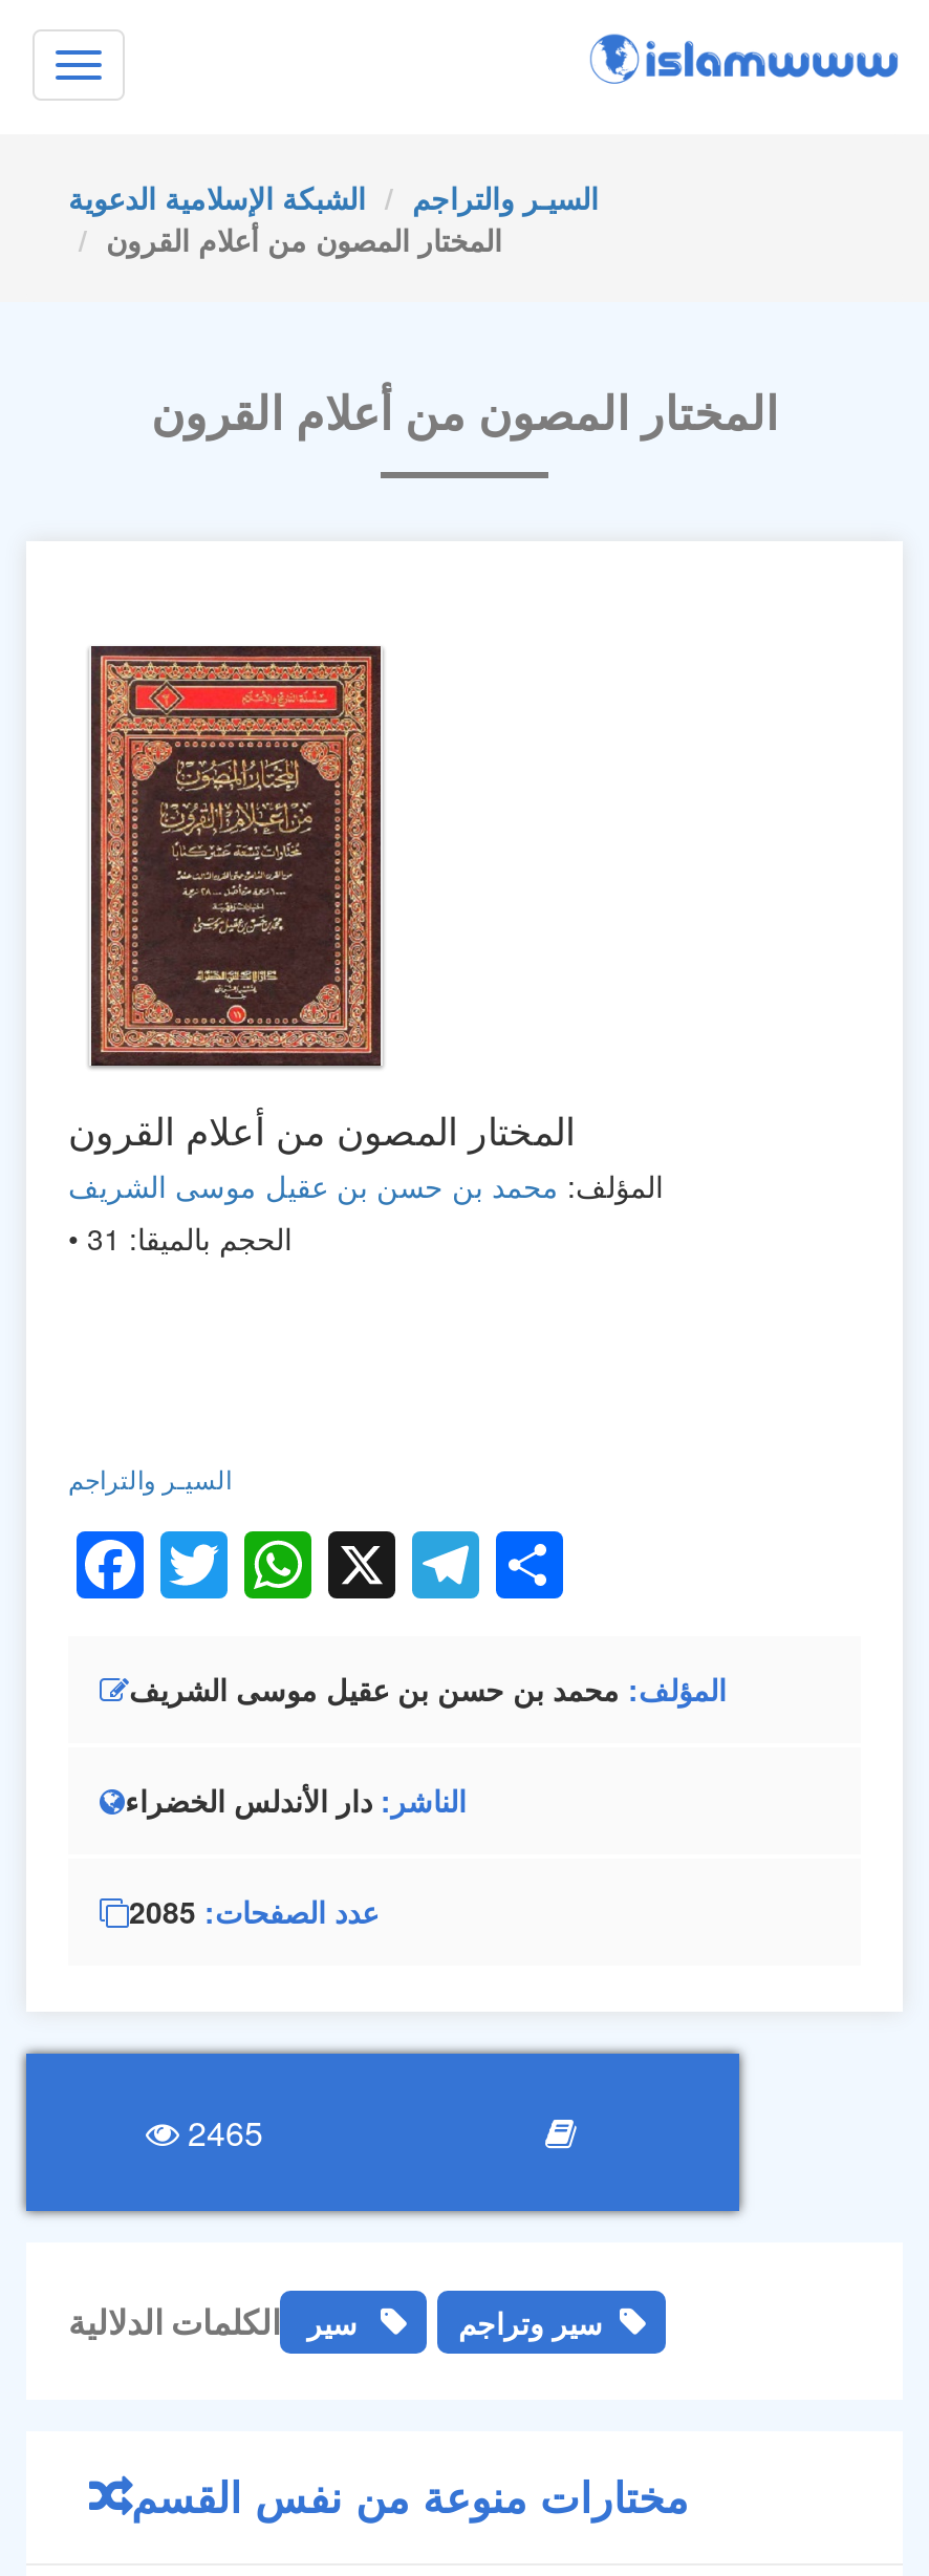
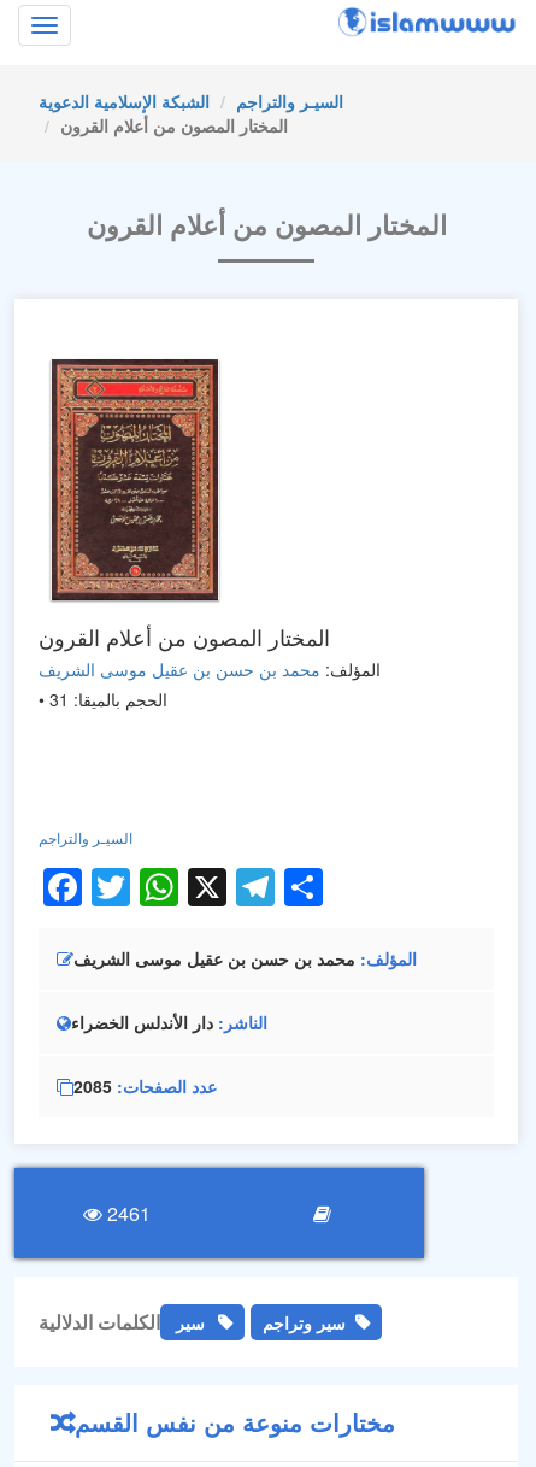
[188,2108,263,2156] 2465 -> [107,1199,151,1227] 2461

